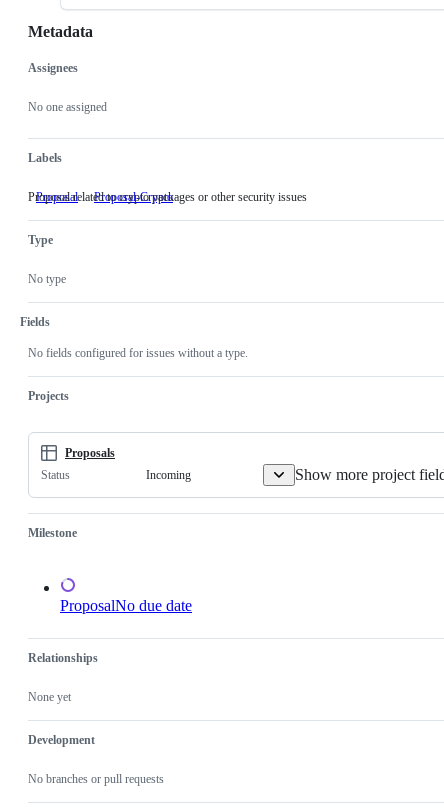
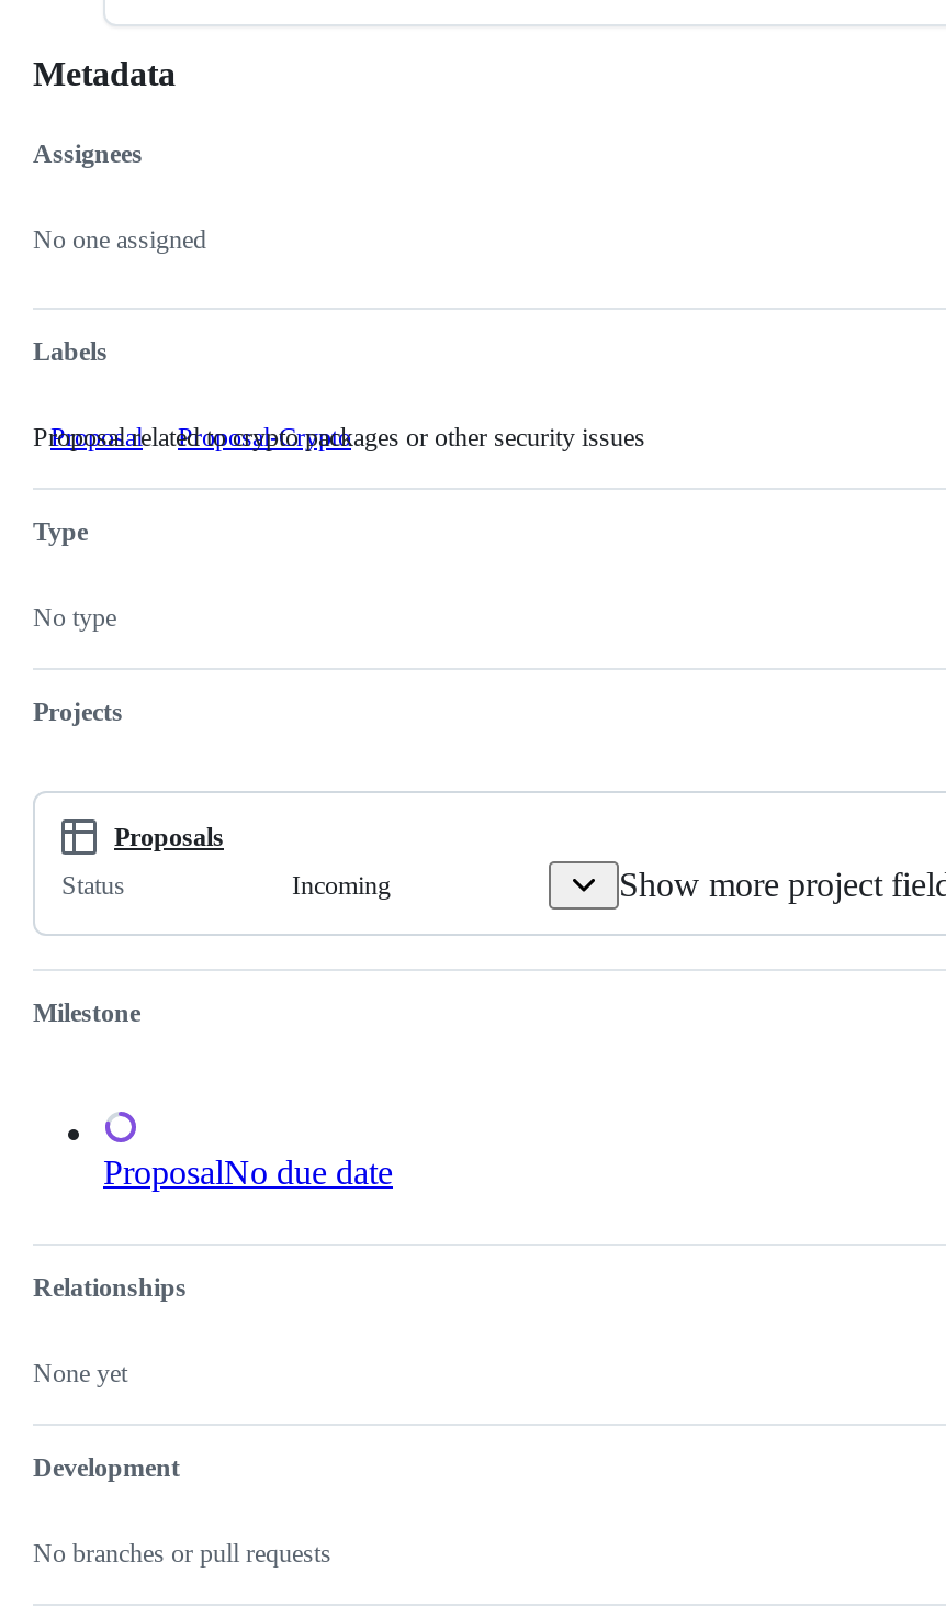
[20,315,248,360] Fields | No fields configured for issues without a type. -> none

